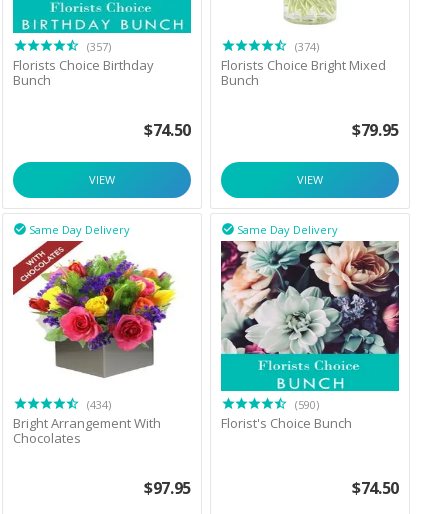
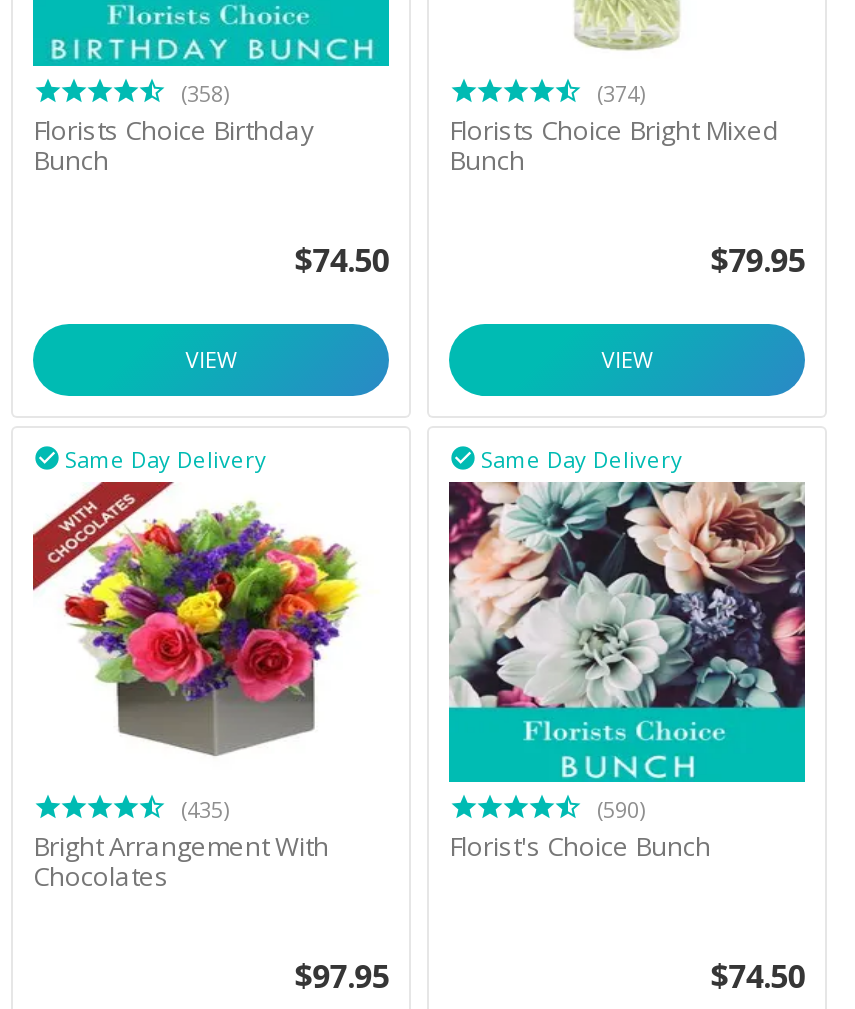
[87,38,111,53] (357) -> [181,77,229,107] (358)
[87,396,111,411] (434) -> [181,793,229,823] (435)

